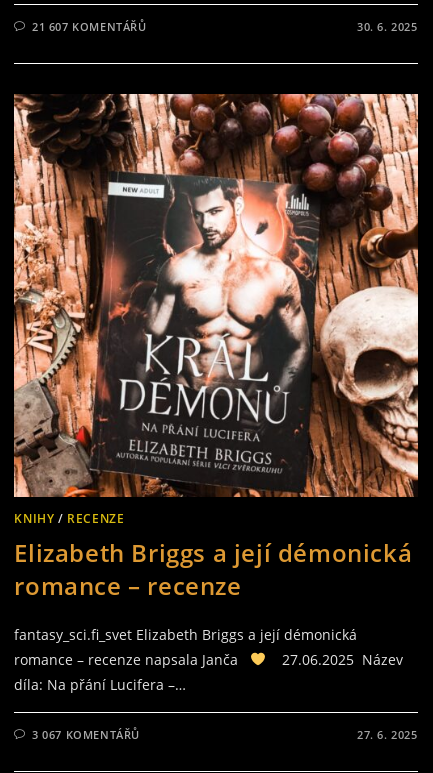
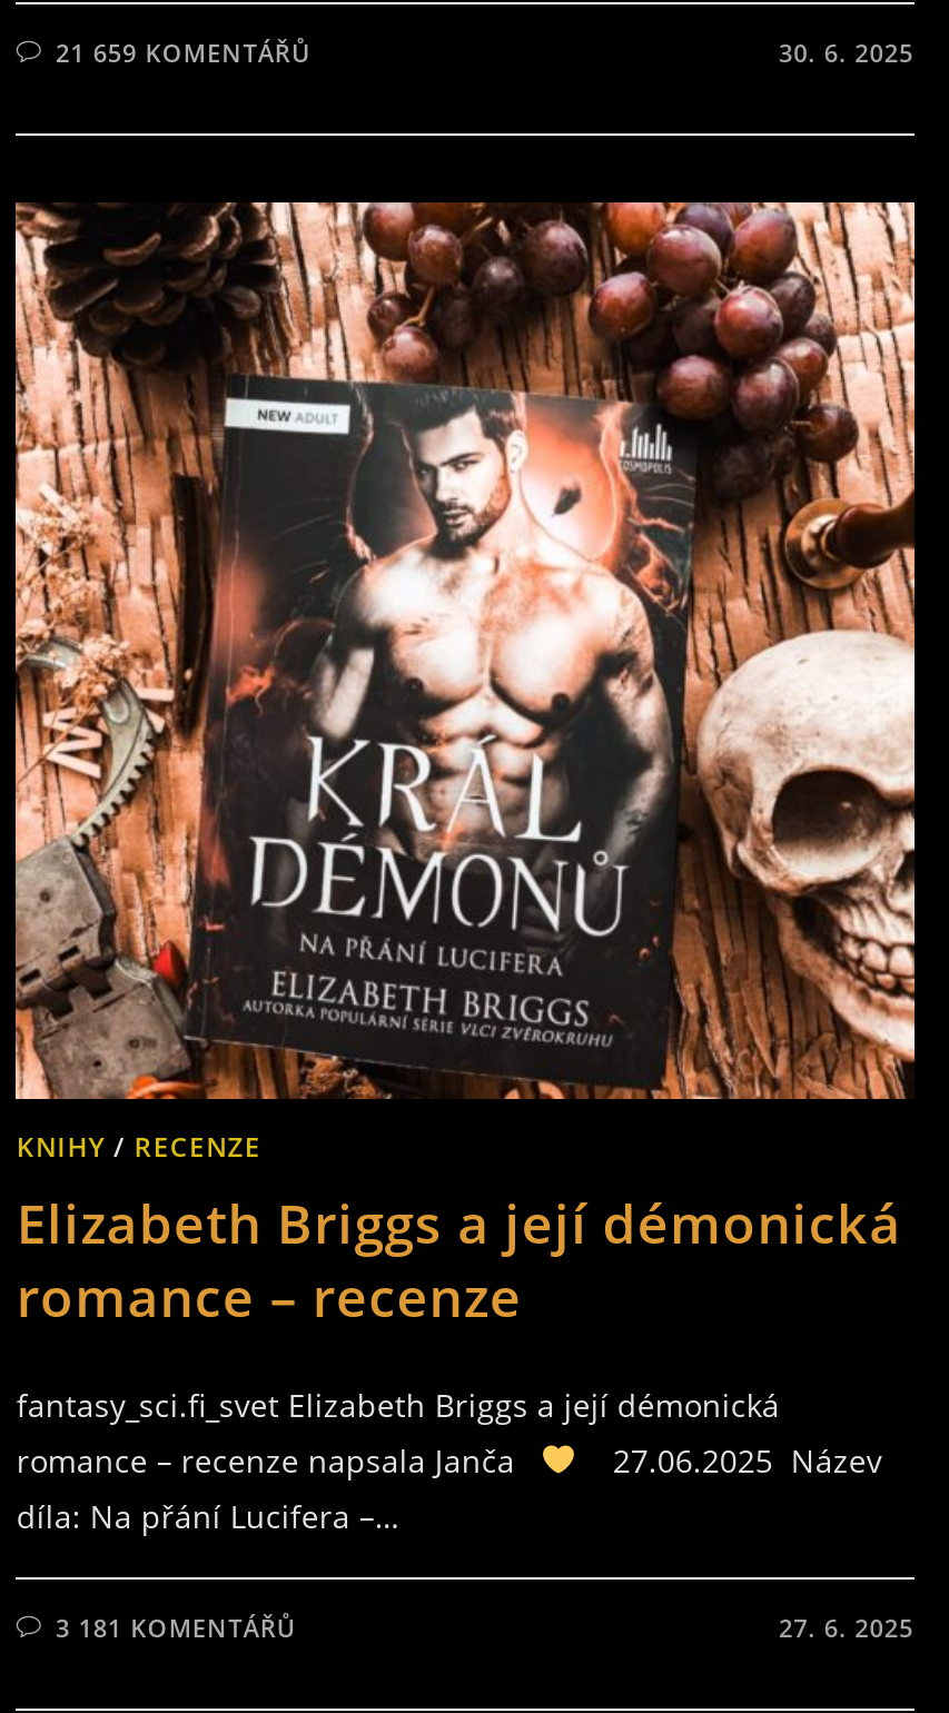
[32,19,147,34] 21 607 KOMENTÁŘŮ -> [56,35,311,69] 21 659 KOMENTÁŘŮ
[32,727,140,742] 3 067 KOMENTÁŘŮ -> [56,1610,296,1644] 3 181 KOMENTÁŘŮ

